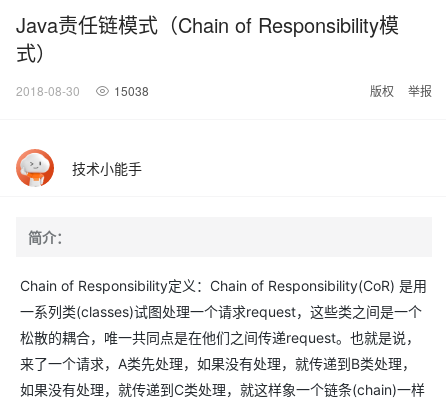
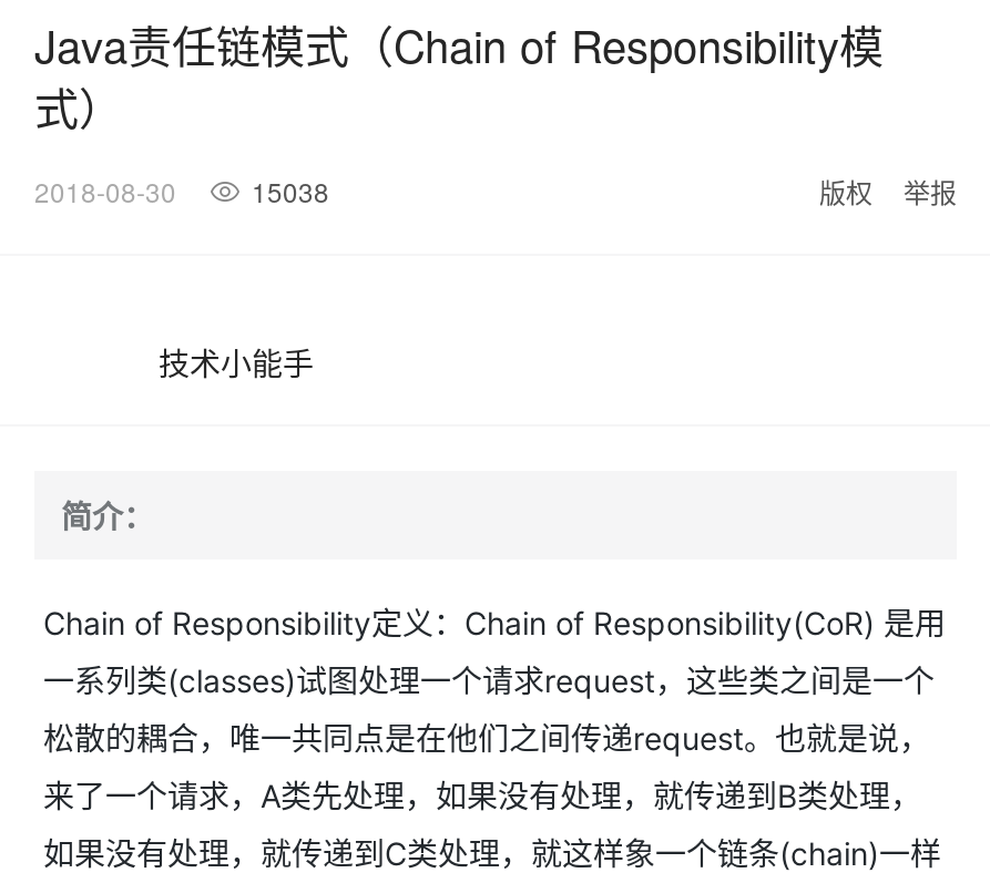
[15,148,55,187] [image] -> none

